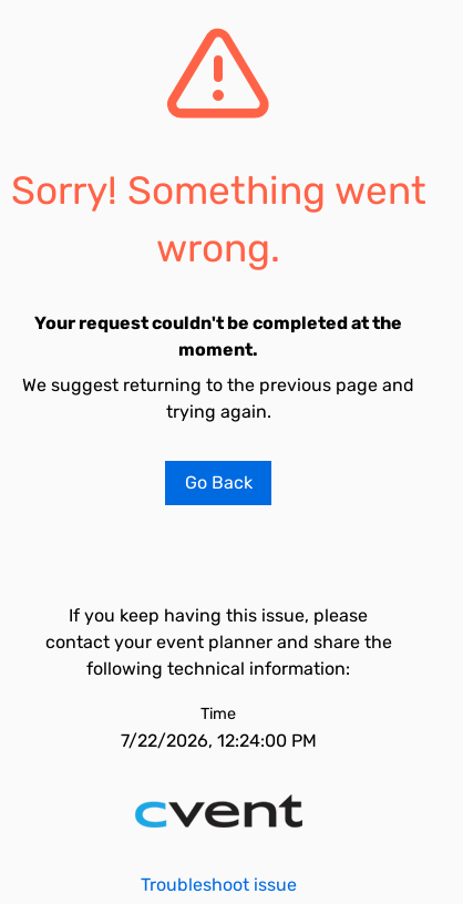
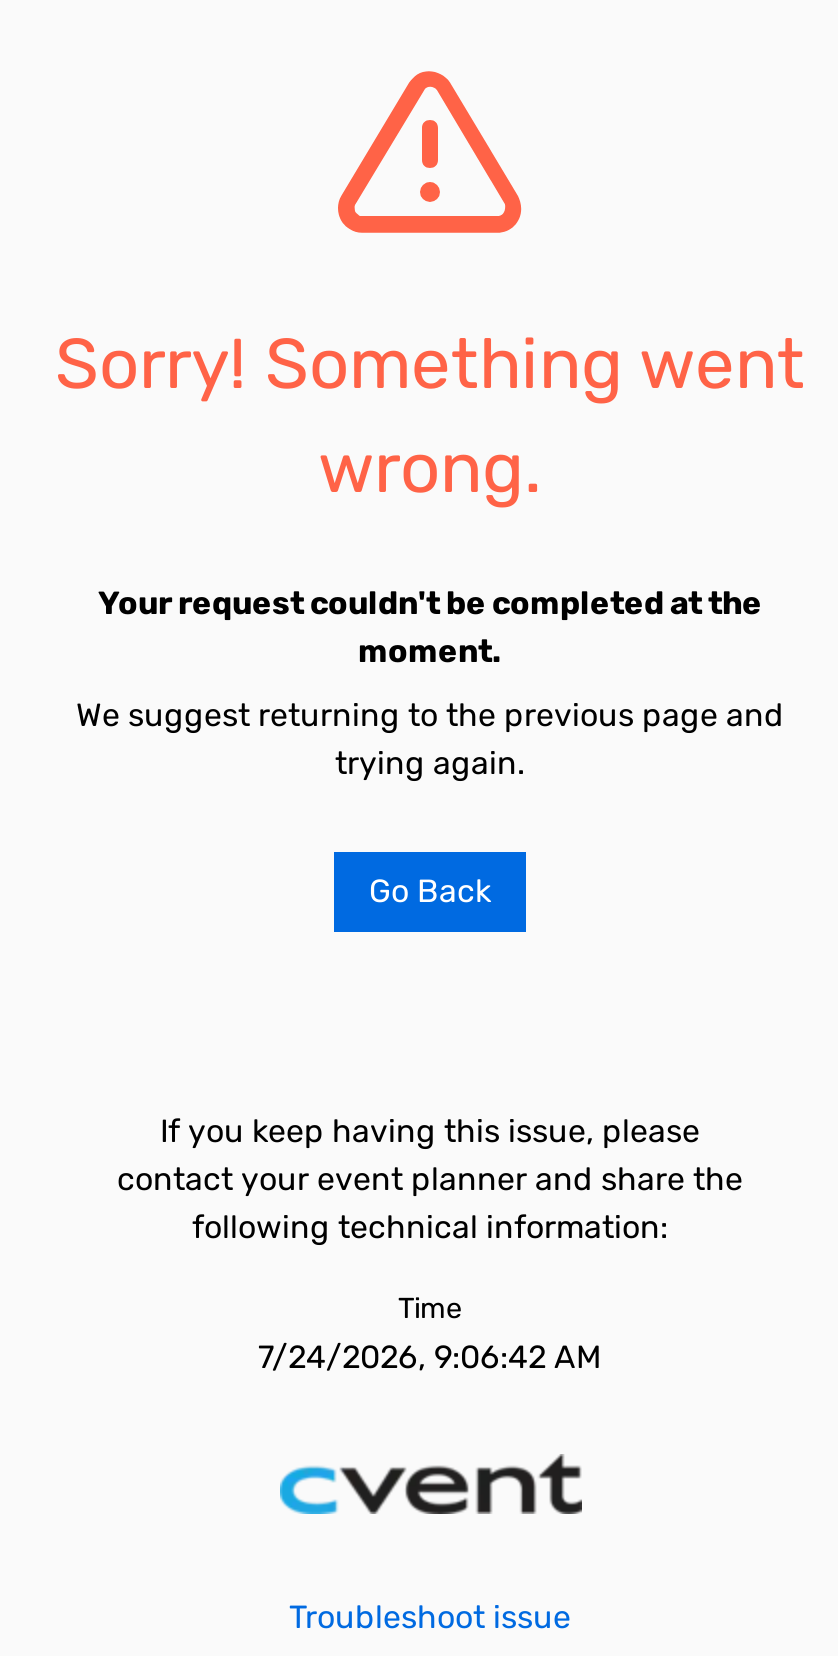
[120,730,316,751] 7/22/2026, 12:24:00 PM -> [258,1338,602,1376] 7/24/2026, 9:06:42 AM

